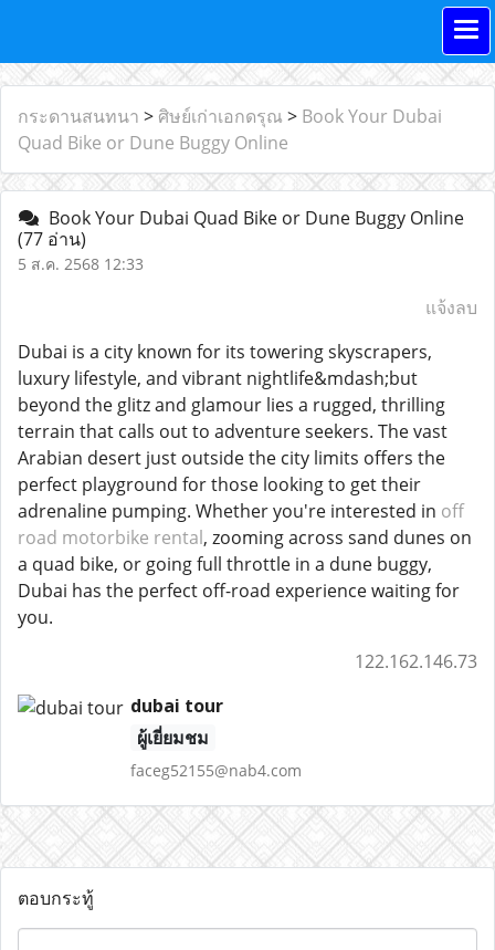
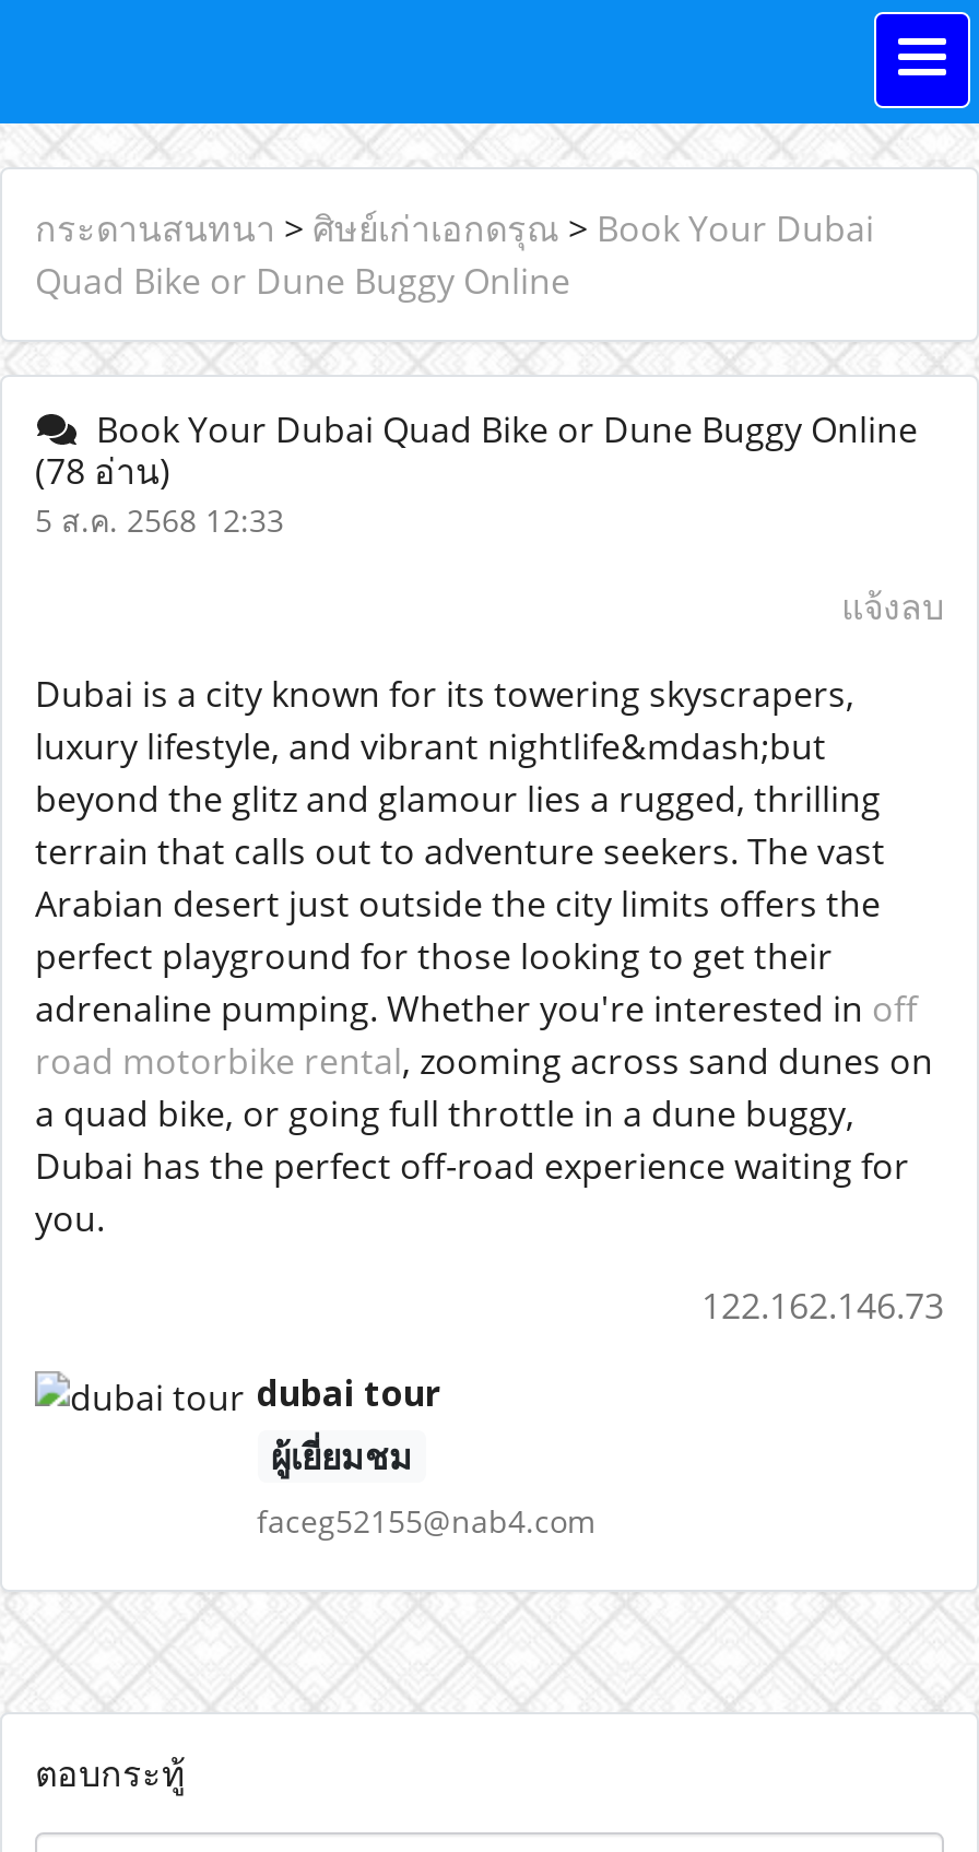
[18,227,86,251] (77 อ่าน) -> [35,447,170,495] (78 อ่าน)

